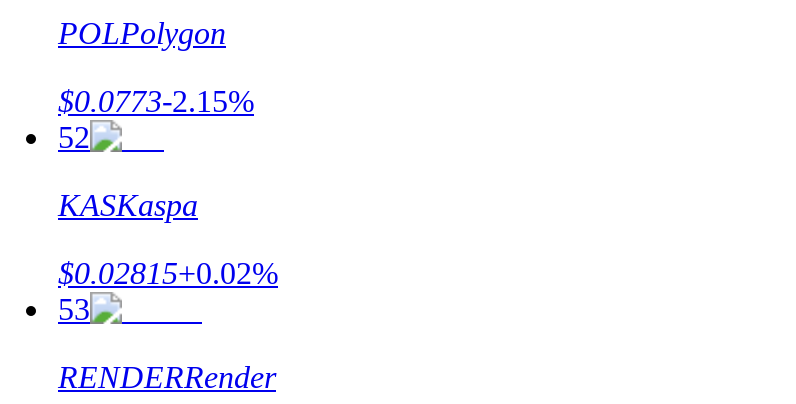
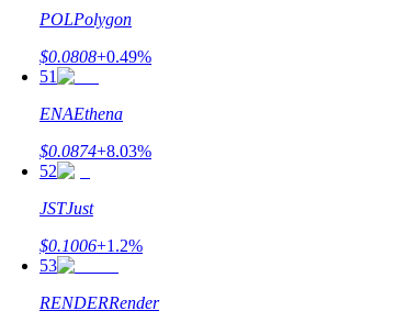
[58,83,254,117] $0.0773-2.15% -> [39,47,151,160] $0.0808+0.49% | 51 | ENAEthena | $0.0874+8.03%
[58,187,198,221] KASKaspa -> [39,198,93,217] JSTJust
[58,255,278,289] $0.02815+0.02% -> [39,236,143,254] $0.1006+1.2%

